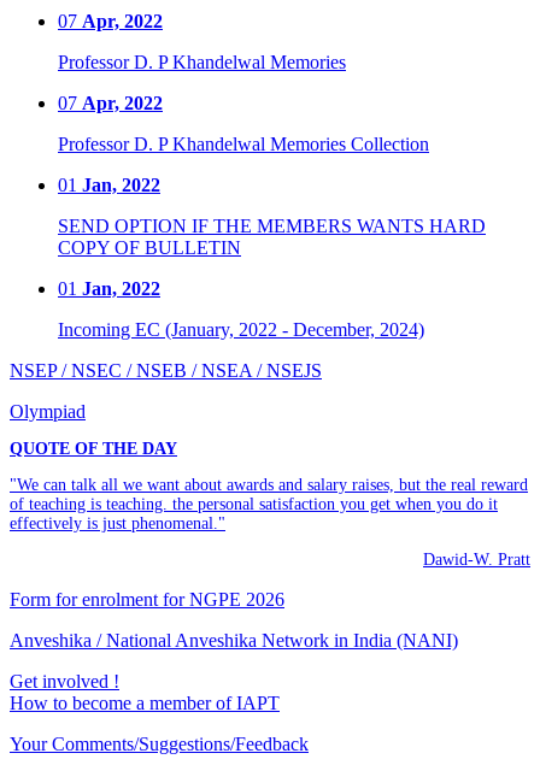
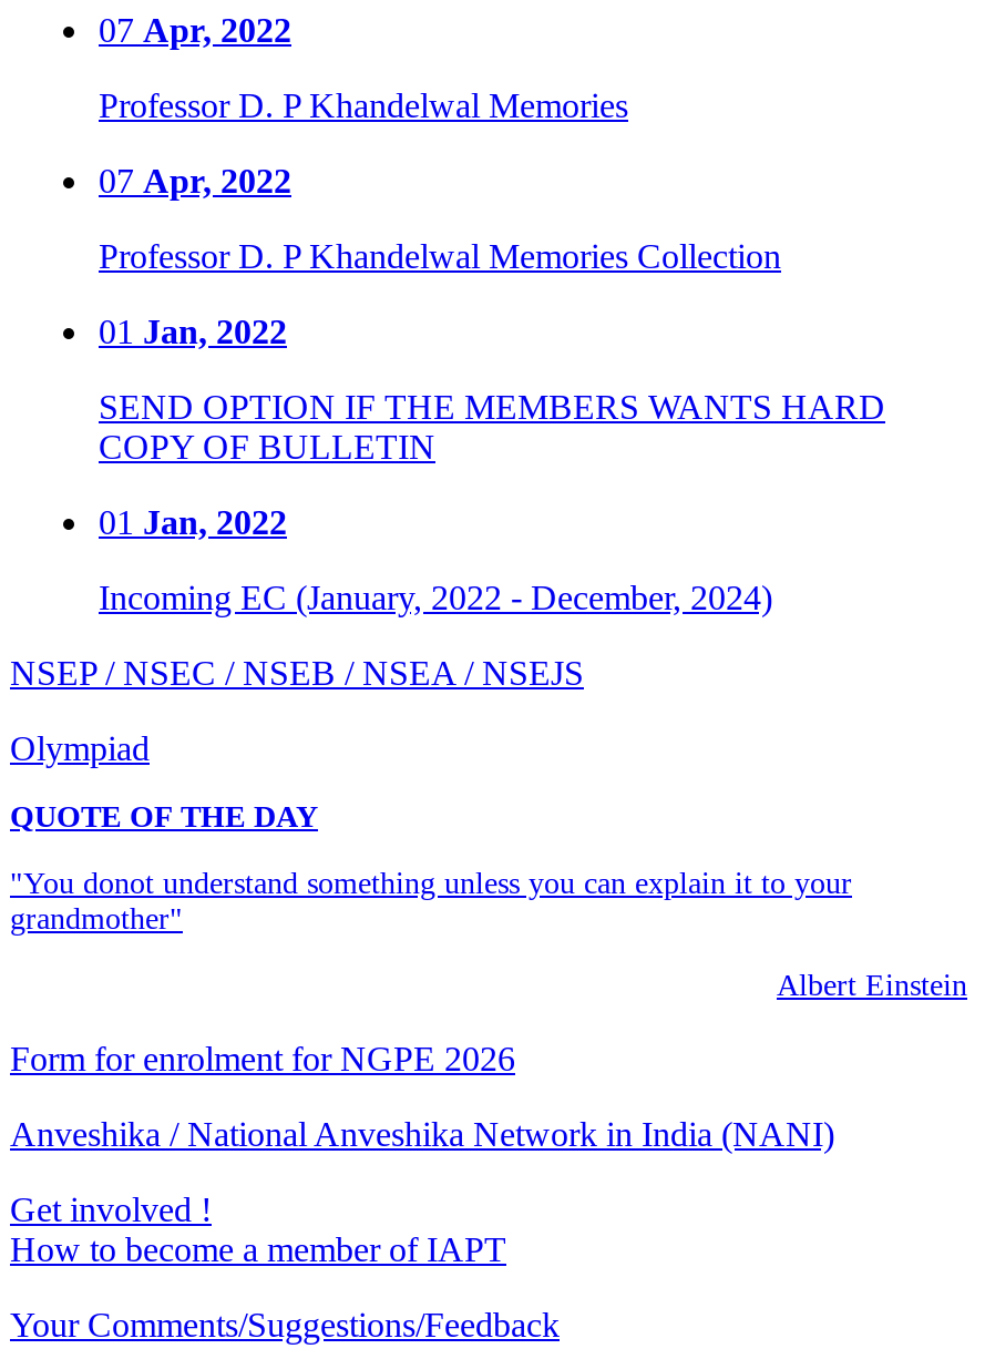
[10,476,528,533] "We can talk all we want about awards and salary raises, but the real reward | of teaching is teaching. the personal satisfaction you get when you do it | effectively is just phenomenal." -> [10,868,852,936] "You donot understand something unless you can explain it to your | grandmother"
[423,551,530,569] Dawid-W. Pratt -> [777,970,967,1003] Albert Einstein

